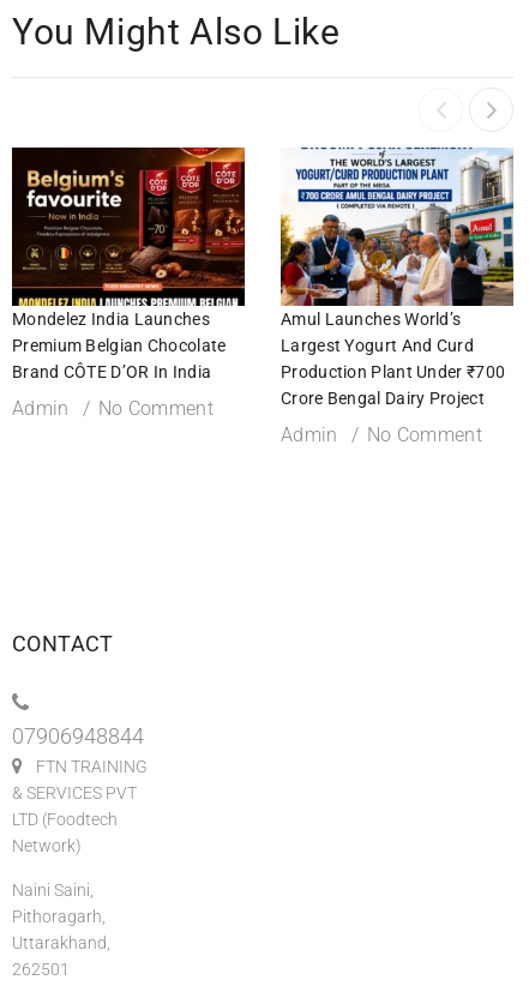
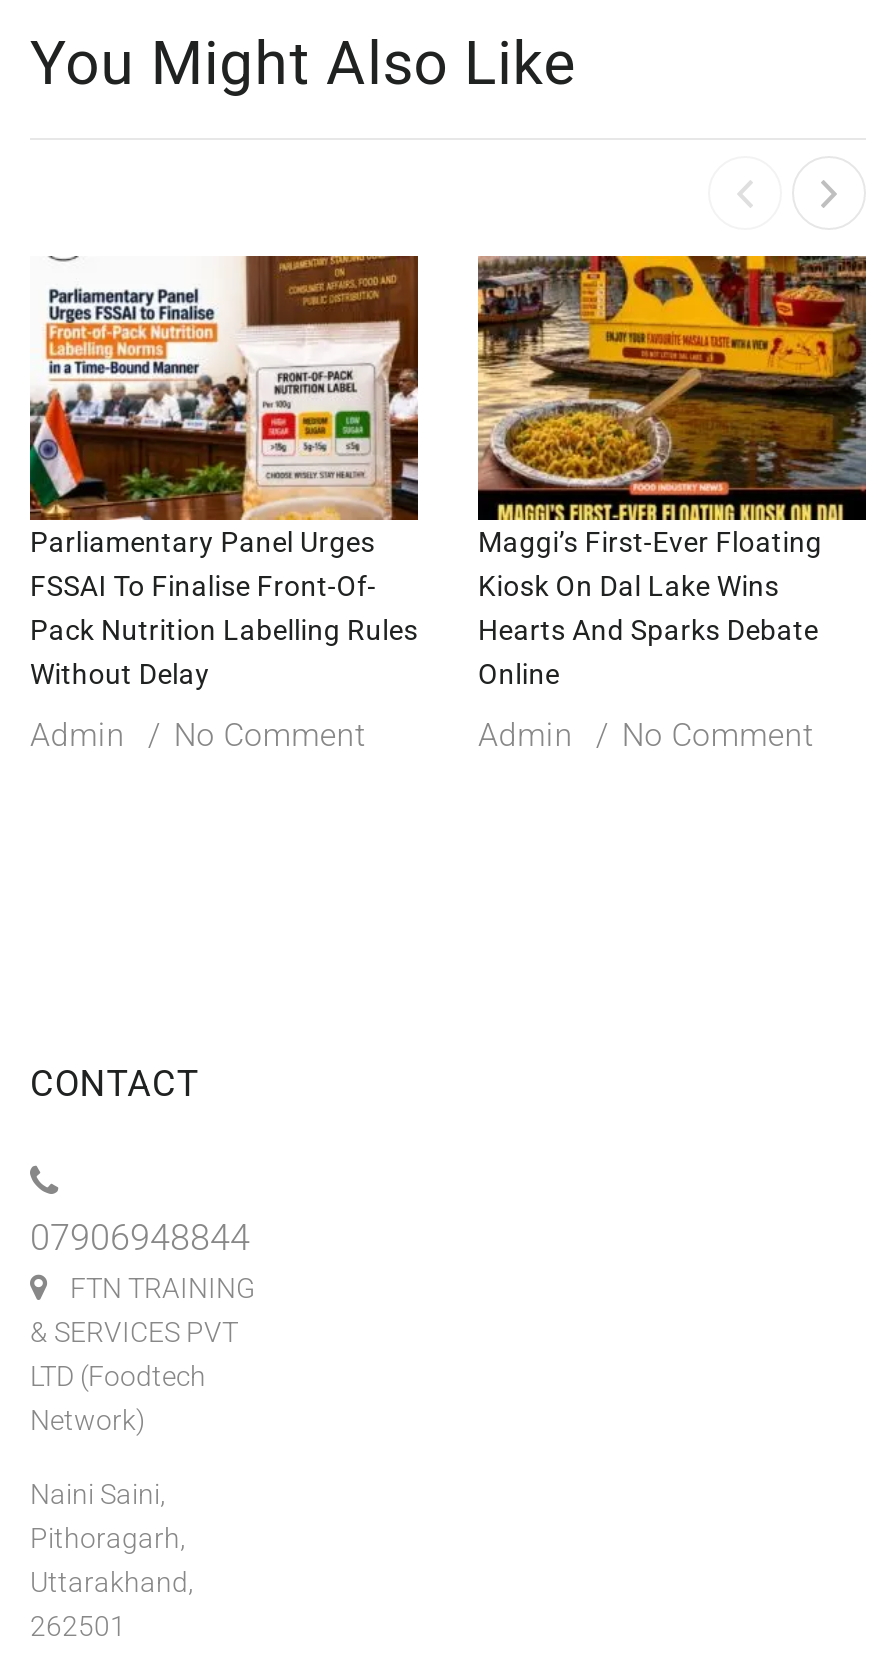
[11,146,246,381] [image] | Mondelez India Launches | Premium Belgian Chocolate | Brand CÔTE D’OR In India -> [28,254,420,689] [image] | Parliamentary Panel Urges | FSSAI To Finalise Front-Of- | Pack Nutrition Labelling Rules | Without Delay
[281,146,515,407] [image] | Amul Launches World’s | Largest Yogurt And Curd | Production Plant Under ₹700 | Crore Bengal Dairy Project -> [476,254,868,689] [image] | Maggi’s First-Ever Floating | Kiosk On Dal Lake Wins | Hearts And Sparks Debate | Online
moved [12,397,213,419] -> [30,715,366,753]: Admin | No Comment

